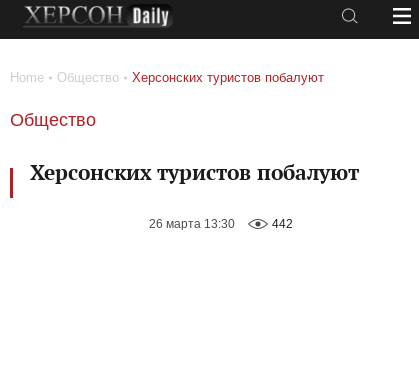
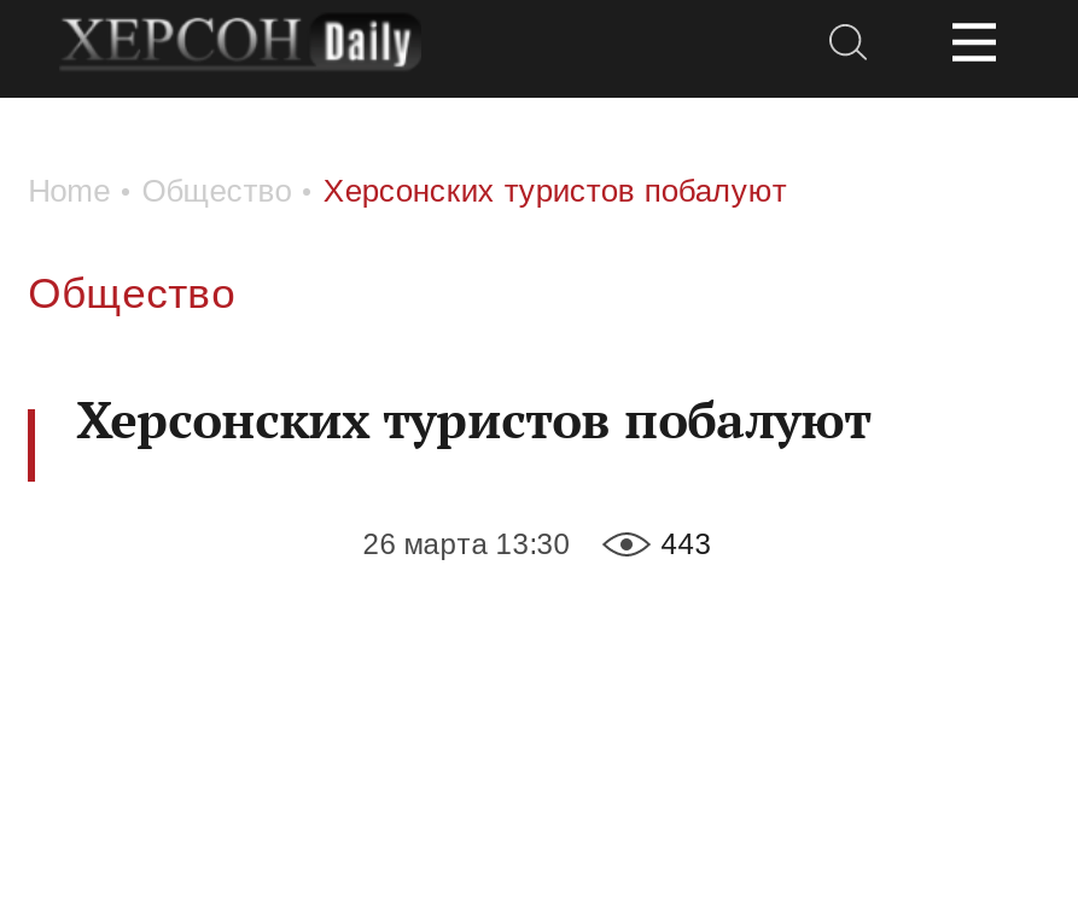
[272,217,293,231] 442 -> [661,528,712,561] 443

